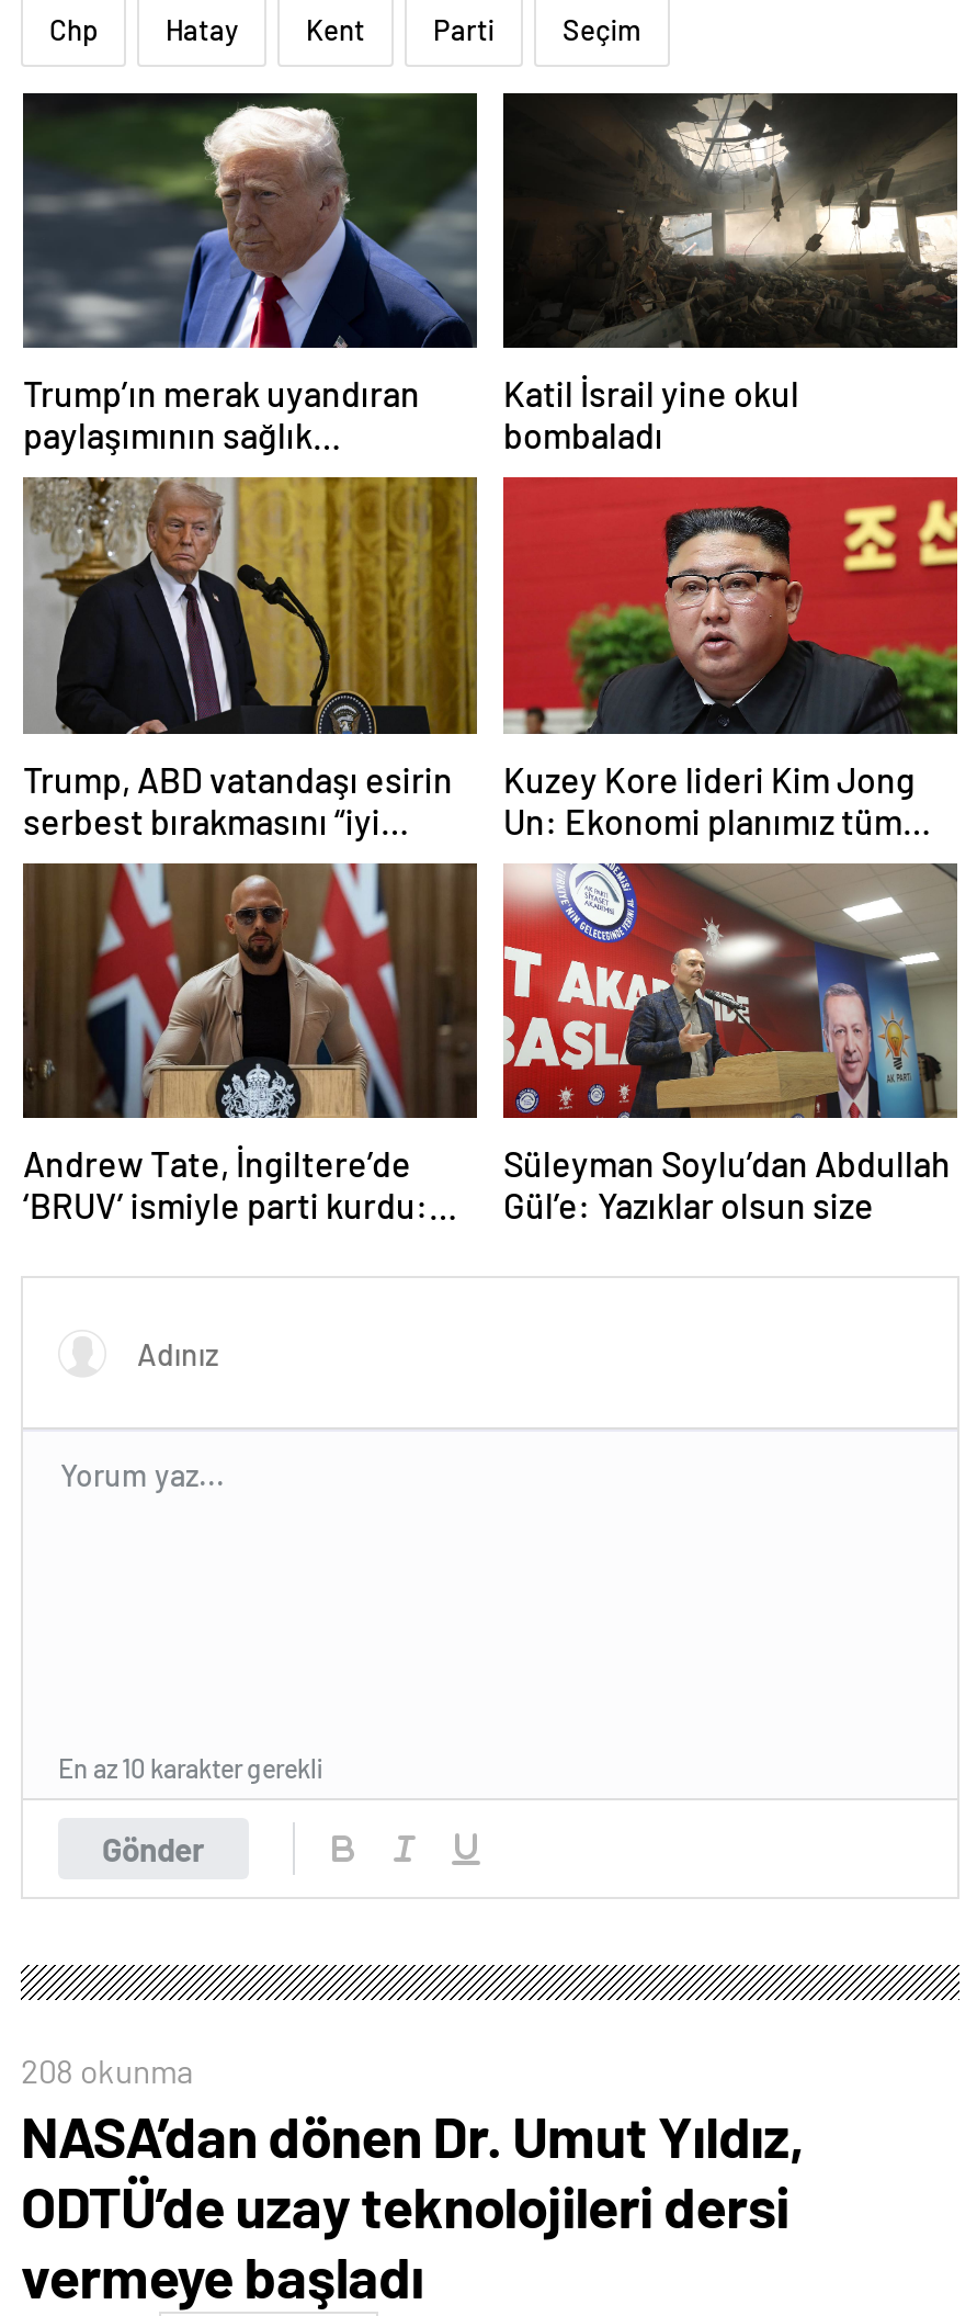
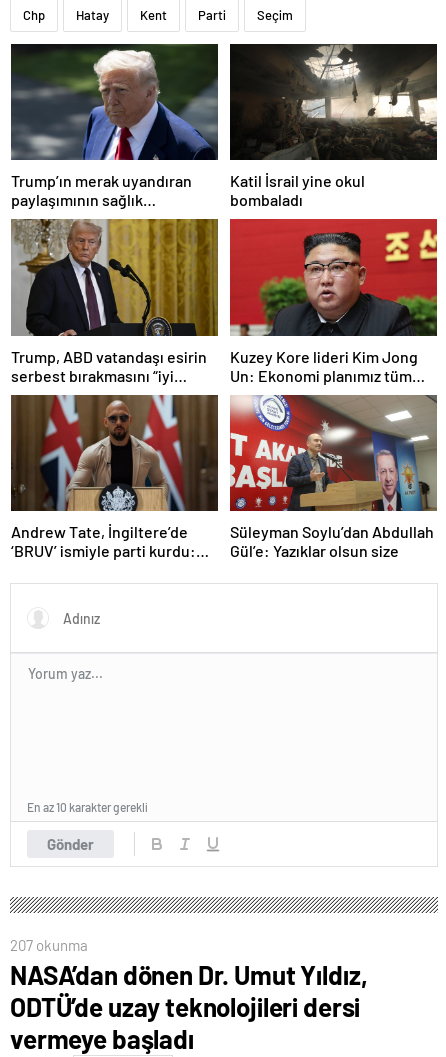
[21,2051,194,2091] 208 okunma -> [10,936,88,954] 207 okunma

